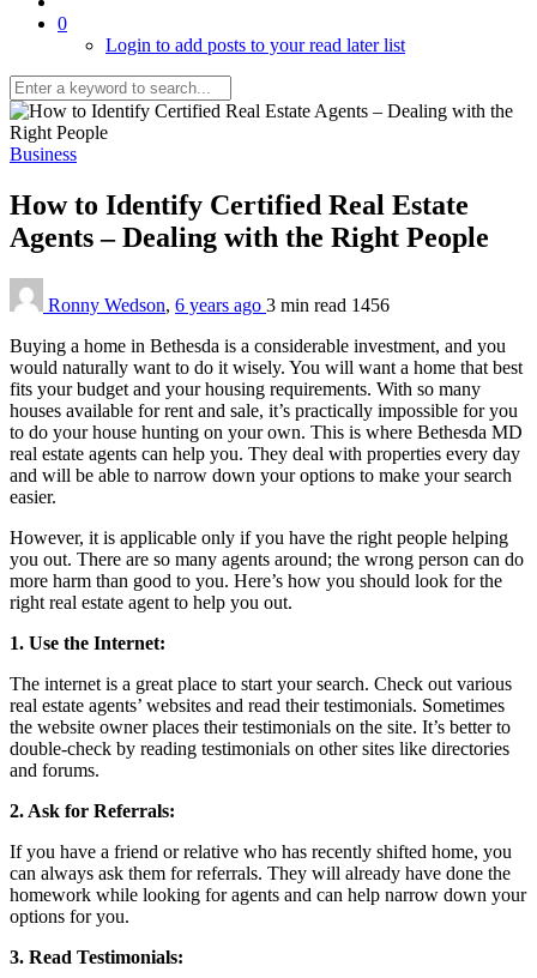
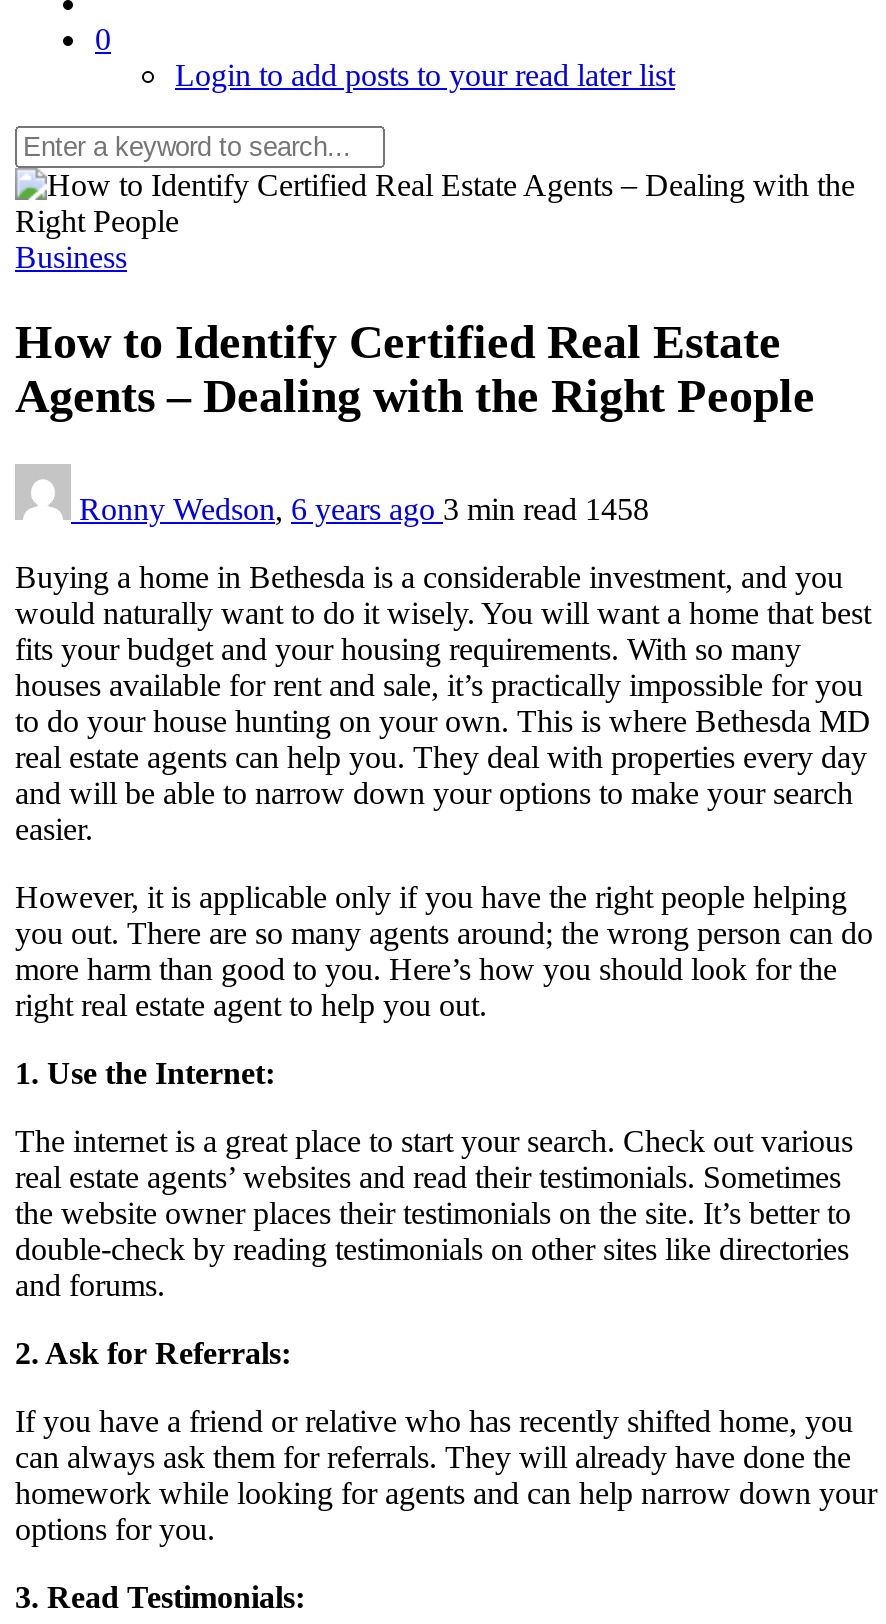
[48,295,394,315] Ronny Wedson, 6 years ago 3 min read 1456 -> [79,492,657,526] Ronny Wedson, 6 years ago 3 min read 1458

